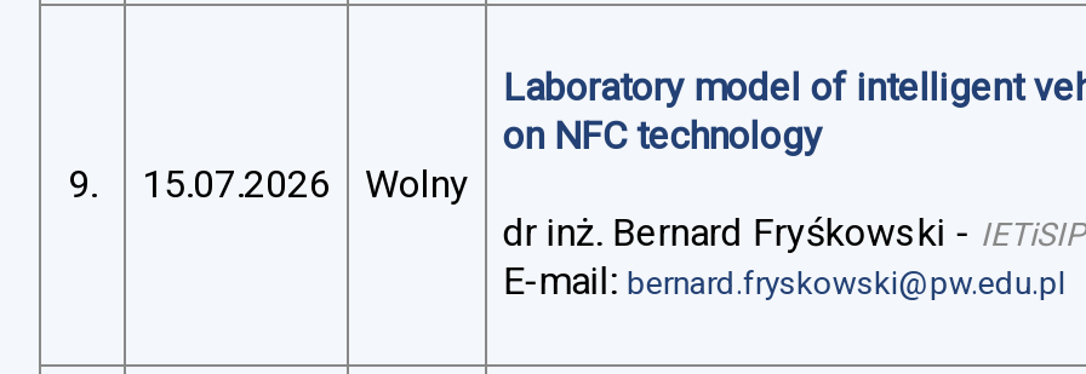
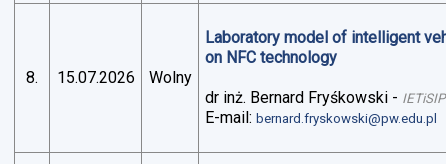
[68,160,469,206] 9. 15.07.2026 Wolny -> [26,68,191,87] 8. 15.07.2026 Wolny

